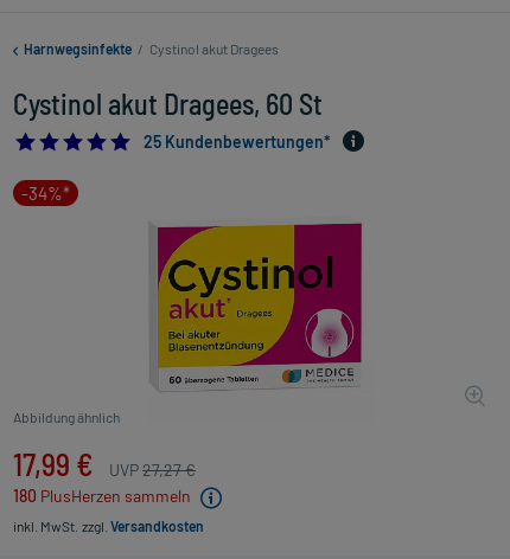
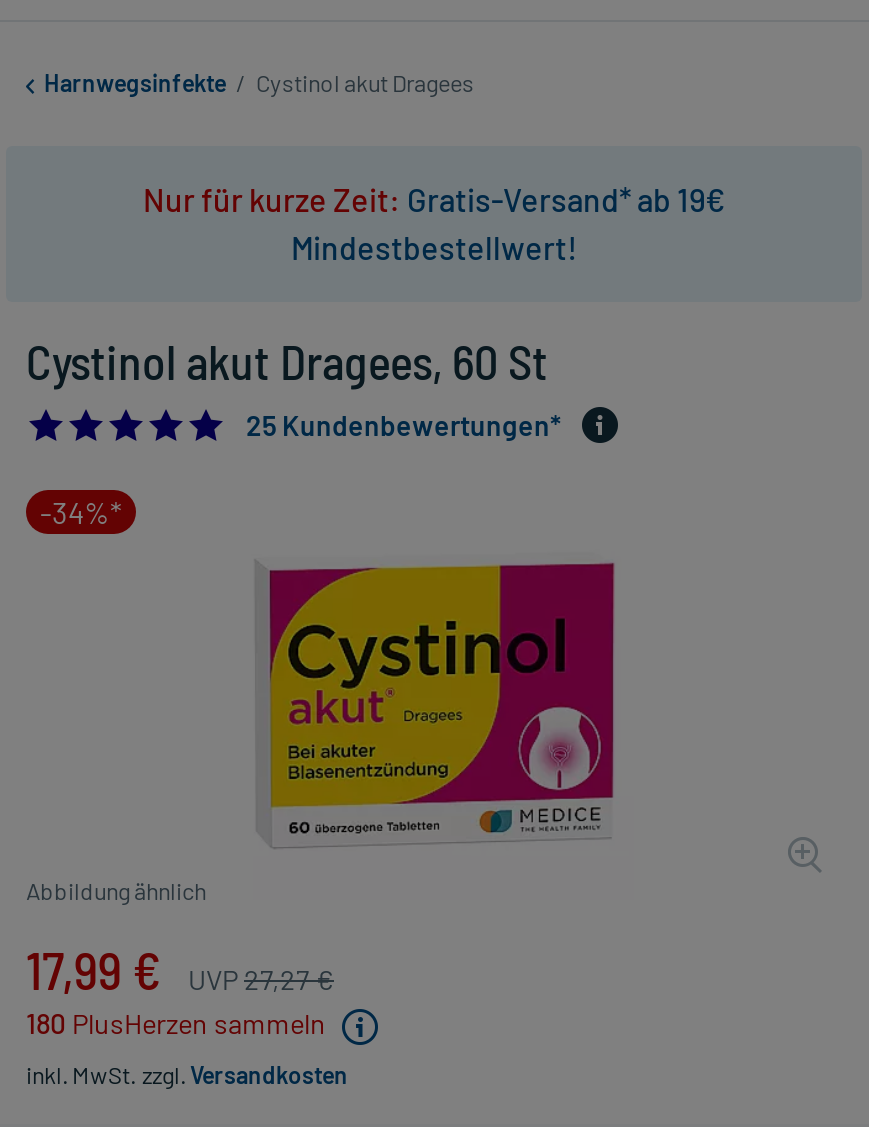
none -> [143,180,725,266] Nur für kurze Zeit: Gratis-Versand* ab 19€ | Mindestbestellwert!

